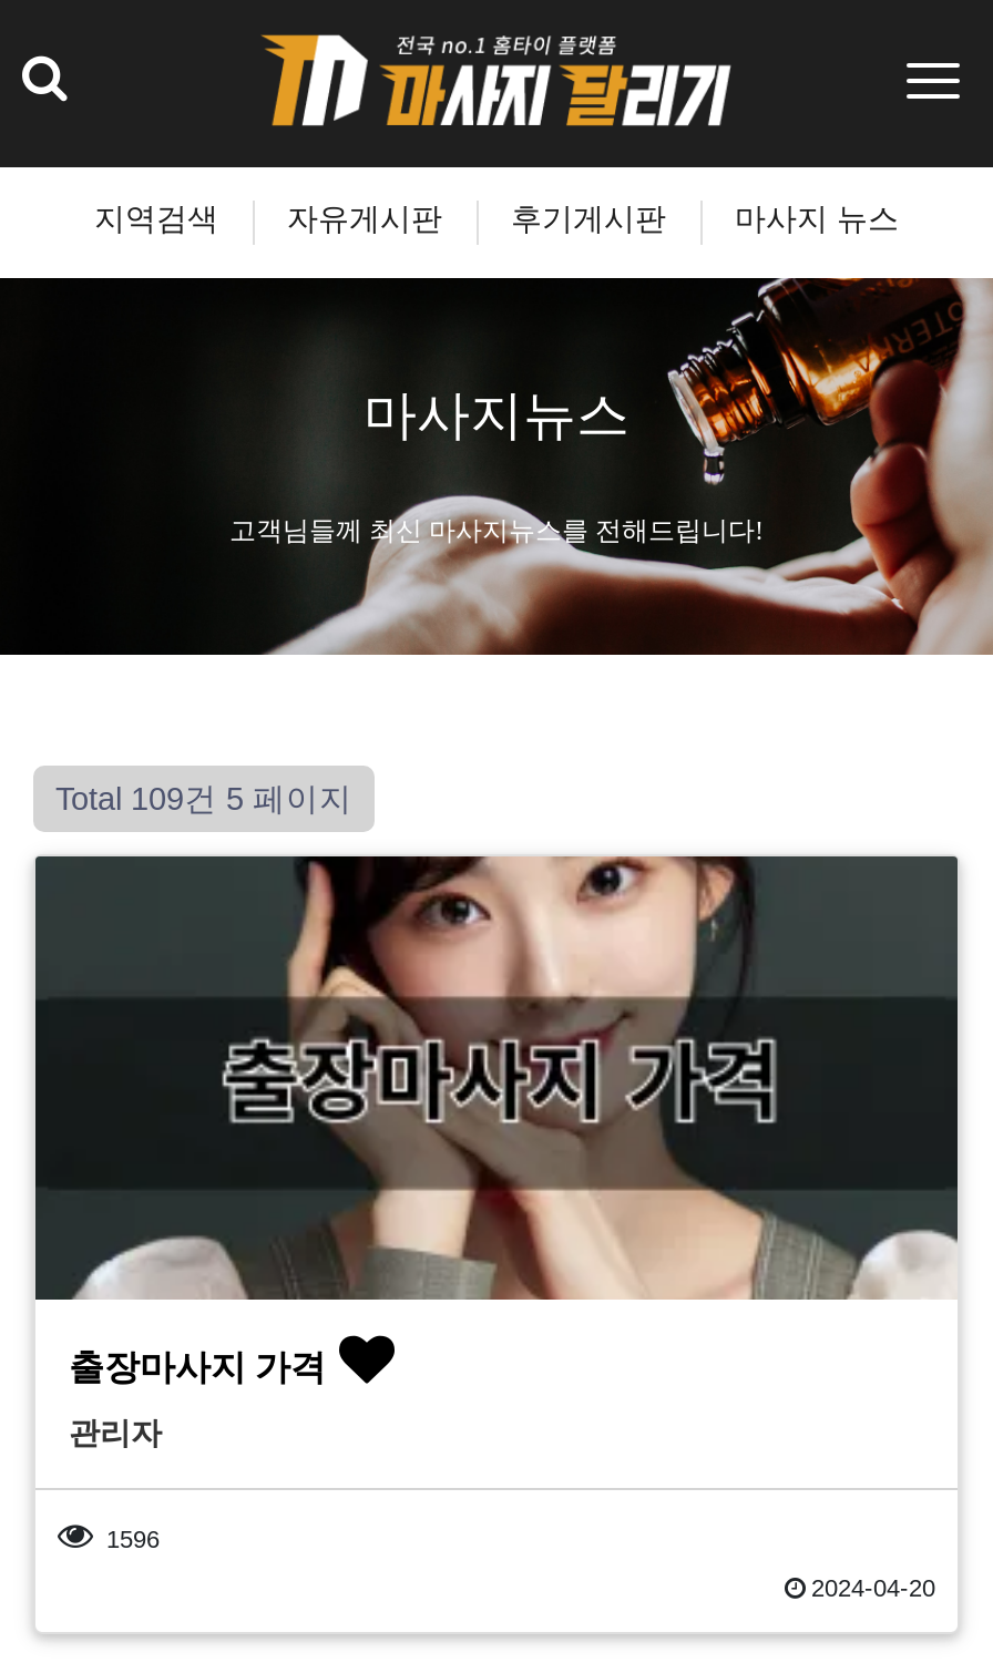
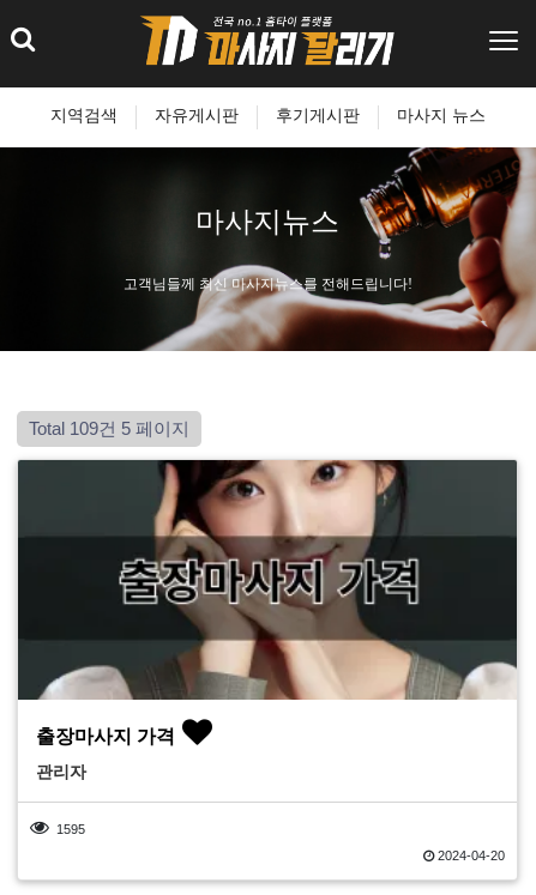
[106,1526,160,1552] 1596 -> [56,822,85,836] 1595

